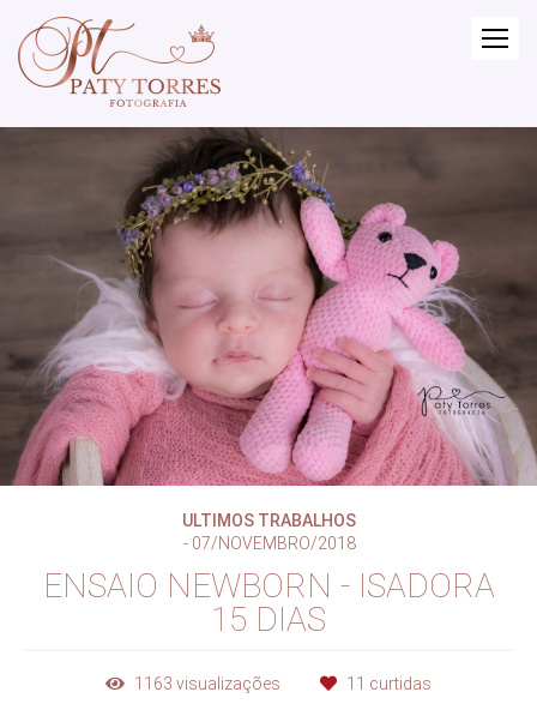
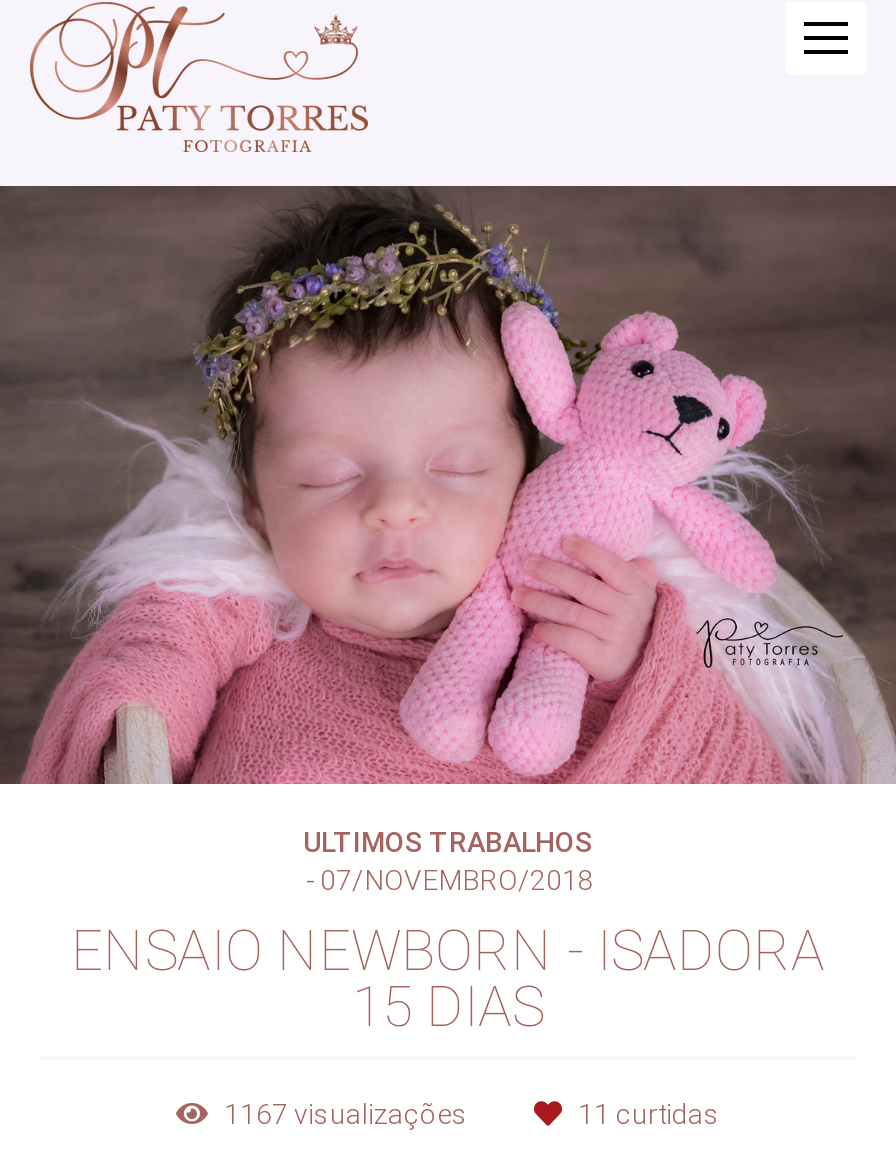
[134,674,284,693] 1163 visualizações -> [224,1097,474,1129] 1167 visualizações

